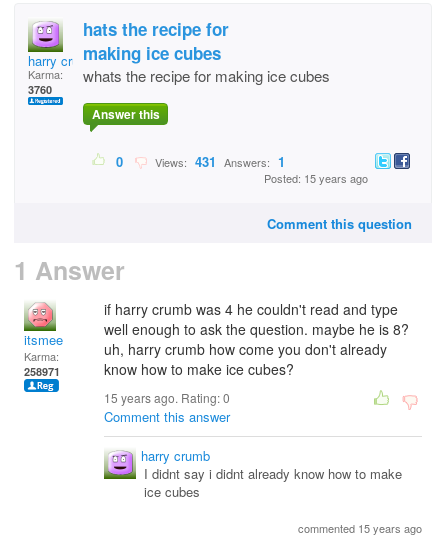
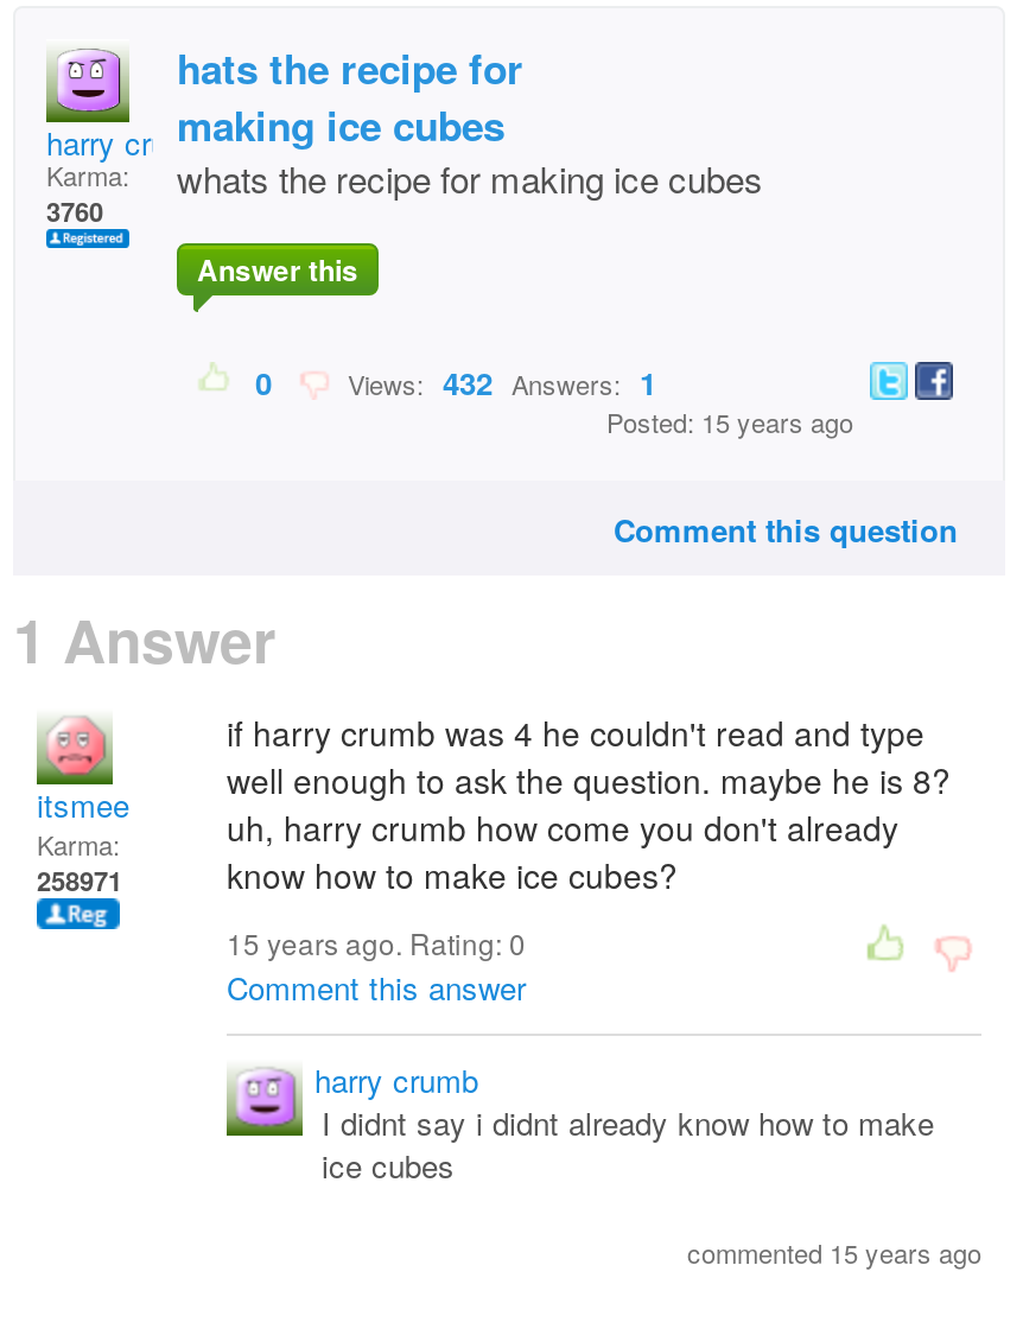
[149,152,285,171] Views: 431 Answers: 1 -> [333,360,656,405] Views: 432 Answers: 1

